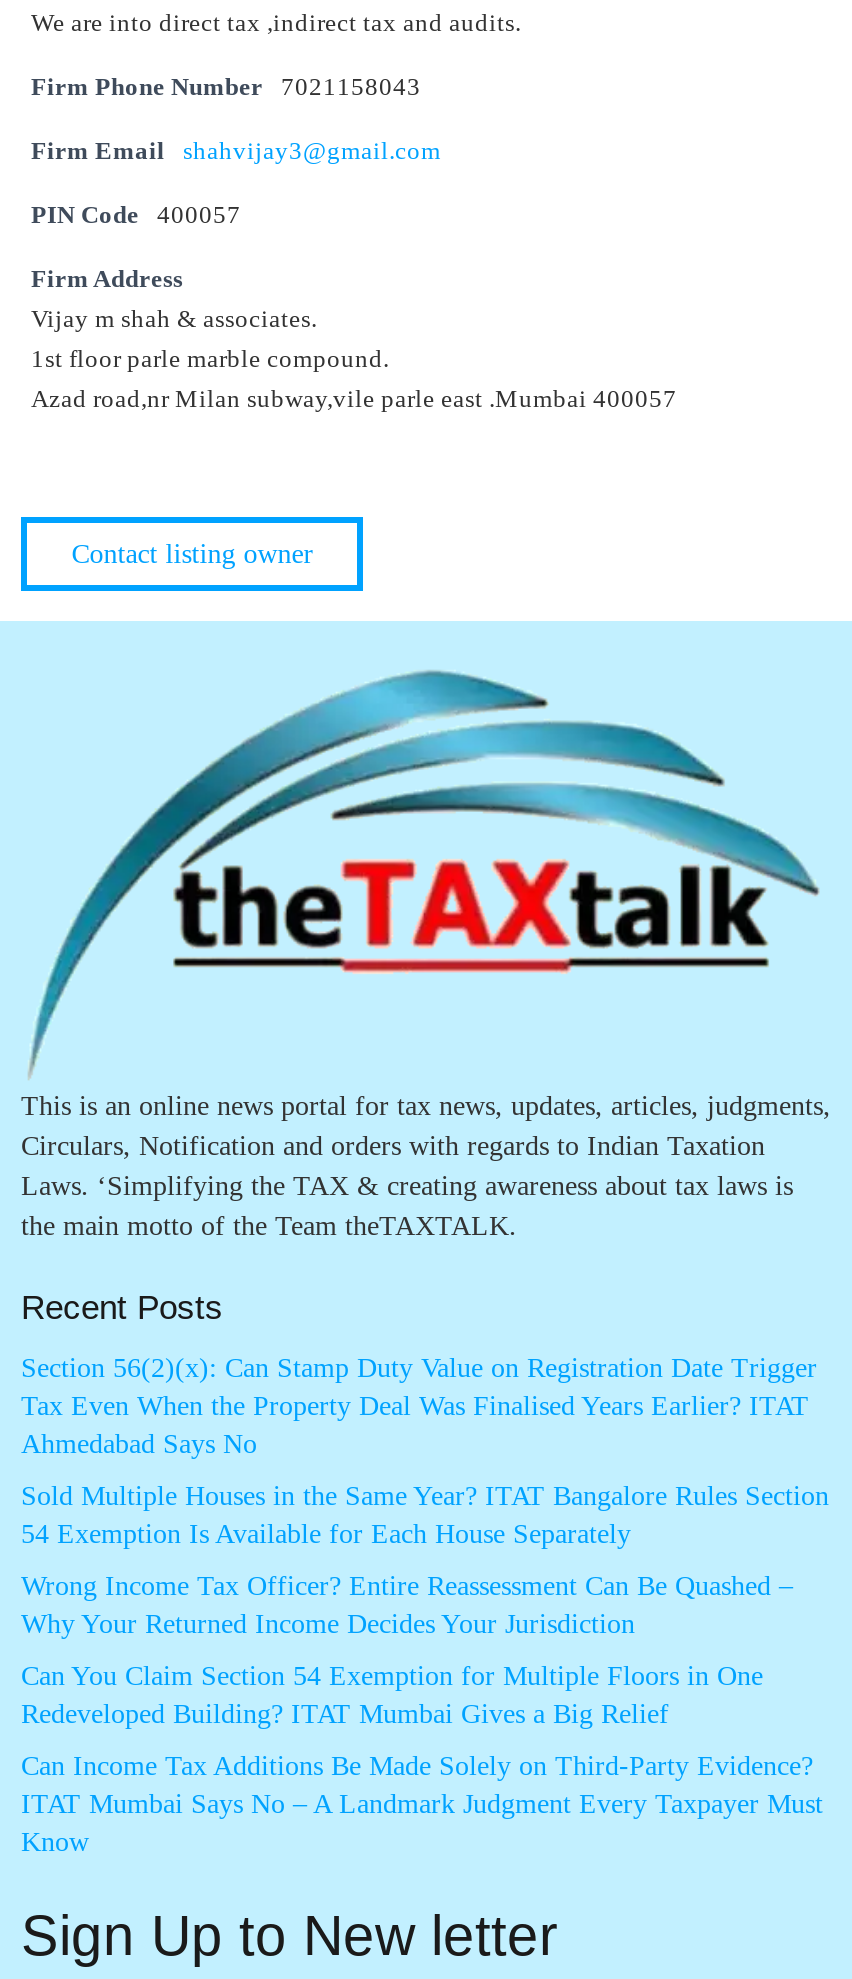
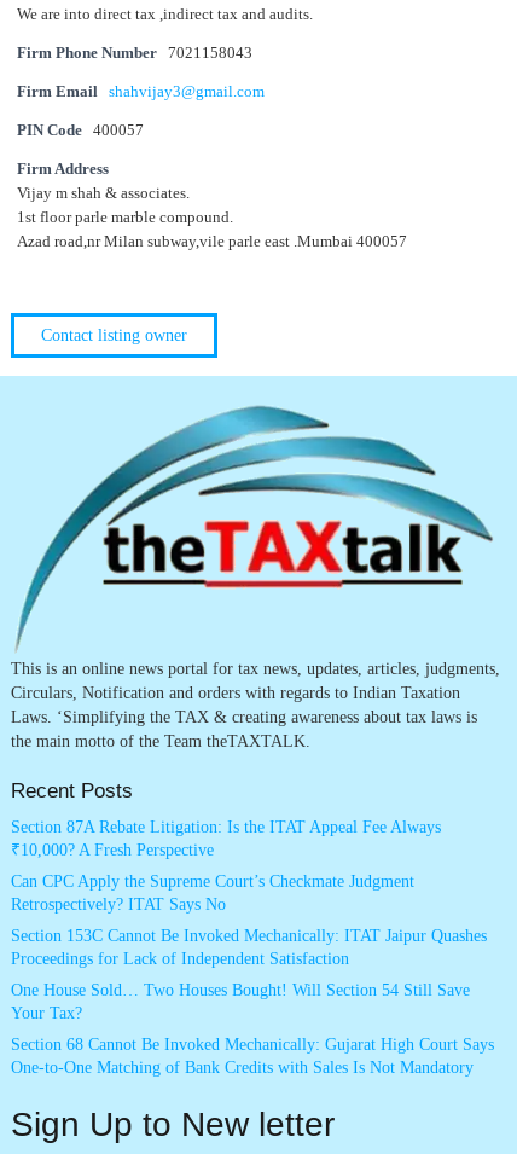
[21,1354,817,1460] Section 56(2)(x): Can Stamp Duty Value on Registration Date Trigger | Tax Even When the Property Deal Was Finalised Years Earlier? ITAT | Ahmedabad Says No -> [11,819,441,860] Section 87A Rebate Litigation: Is the ITAT Appeal Fee Always | ₹10,000? A Fresh Perspective
[21,1482,829,1550] Sold Multiple Houses in the Same Year? ITAT Bangalore Rules Section | 54 Exemption Is Available for Each House Separately -> [11,873,414,914] Can CPC Apply the Supreme Court’s Checkmate Judgment | Retrospectively? ITAT Says No
[21,1572,793,1640] Wrong Income Tax Officer? Entire Reassessment Can Be Quashed – | Why Your Returned Income Decides Your Jurisdiction -> [11,927,487,968] Section 153C Cannot Be Invoked Mechanically: ITAT Jaipur Quashes | Proceedings for Lack of Independent Satisfaction
[21,1662,763,1730] Can You Claim Section 54 Exemption for Multiple Floors in One | Redeveloped Building? ITAT Mumbai Gives a Big Relief -> [11,982,470,1023] One House Sold… Two Houses Bought! Will Section 54 Still Save | Your Tax?
[21,1752,823,1858] Can Income Tax Additions Be Made Solely on Third-Party Evidence? | ITAT Mumbai Says No – A Landmark Judgment Every Taxpayer Must | Know -> [11,1036,494,1077] Section 68 Cannot Be Invoked Mechanically: Gujarat High Court Says | One-to-One Matching of Bank Credits with Sales Is Not Mandatory

